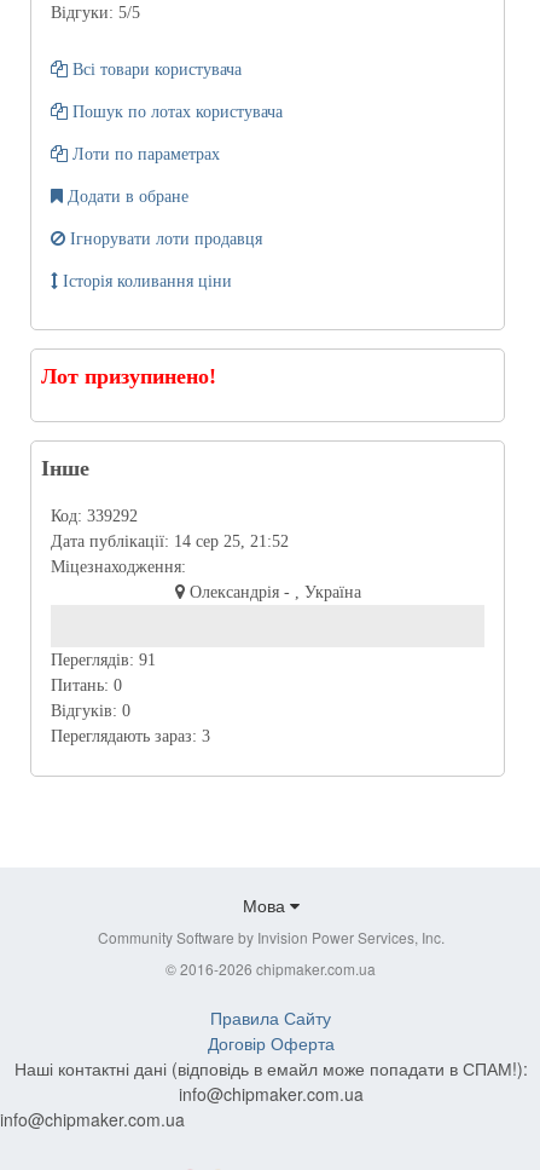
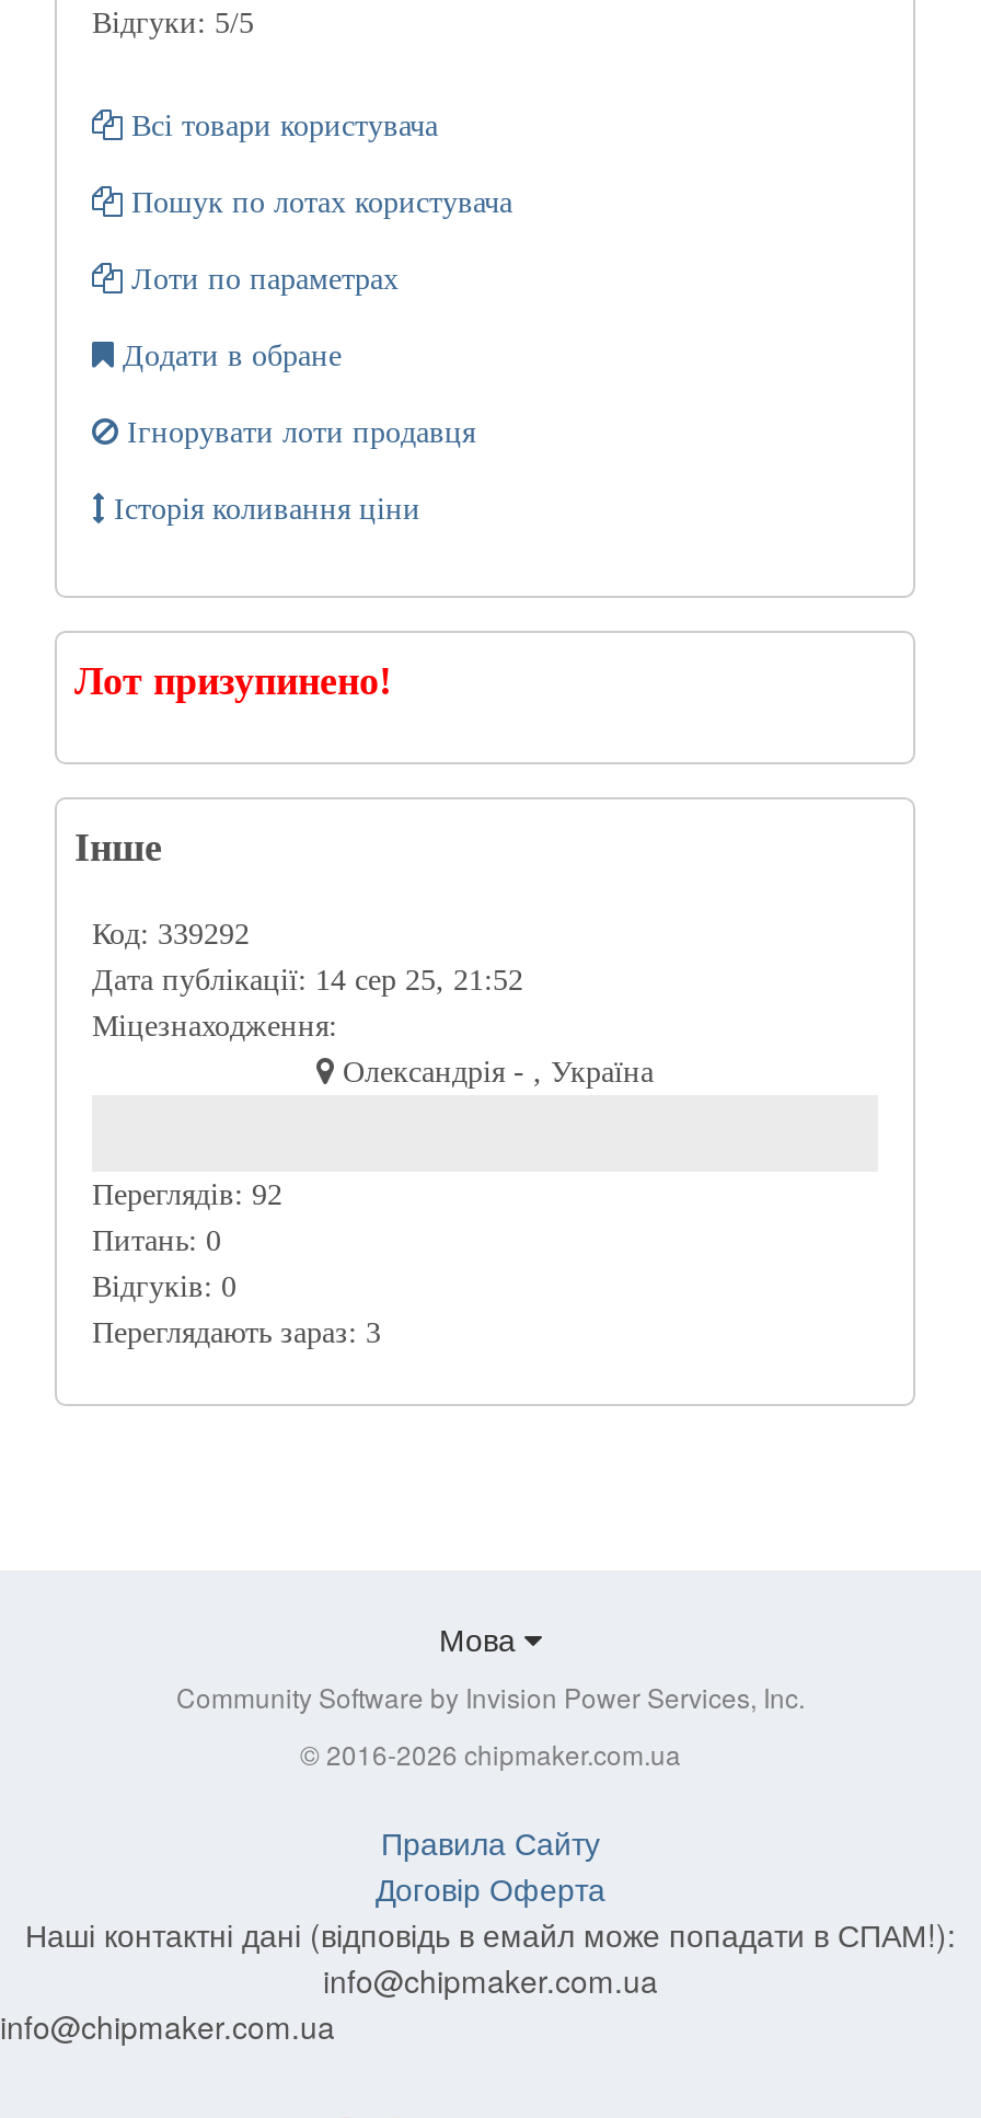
[51,650,156,669] Переглядів: 91 -> [92,1177,282,1210] Переглядів: 92

